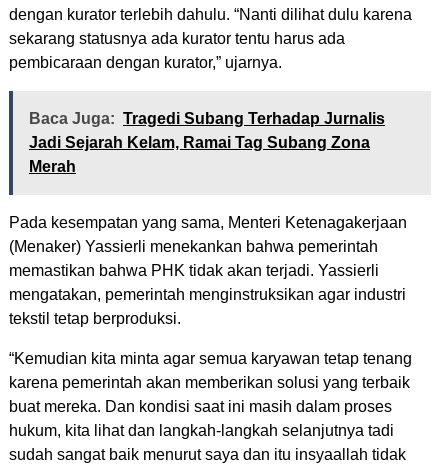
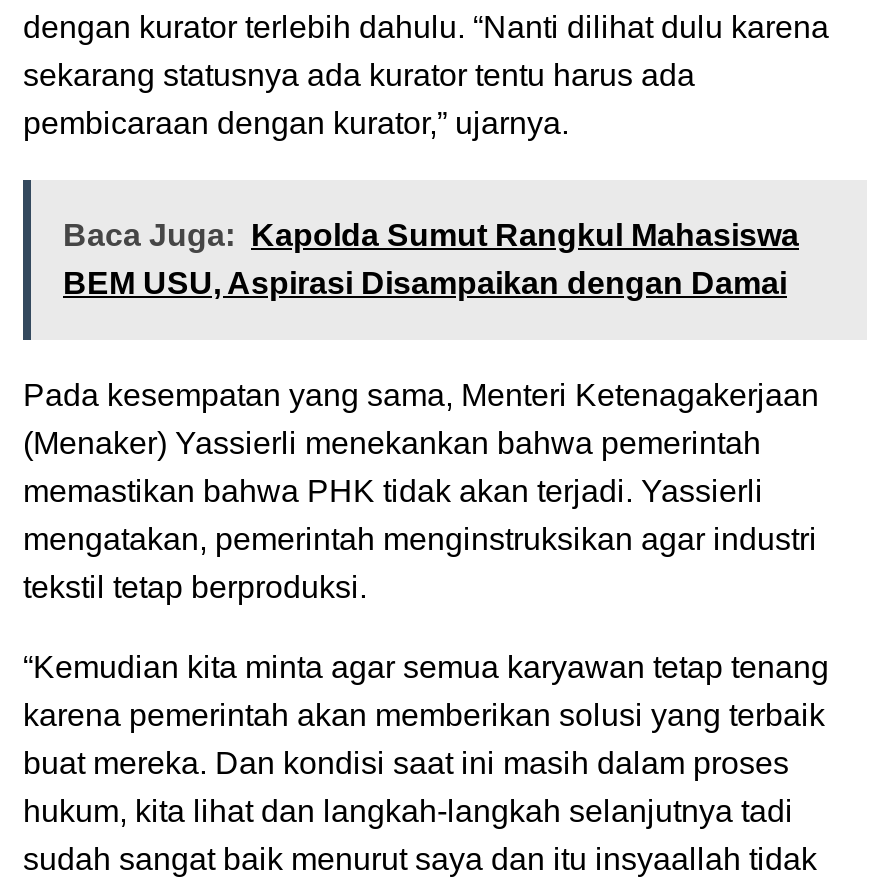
[29,110,385,175] Baca Juga: Tragedi Subang Terhadap Jurnalis | Jadi Sejarah Kelam, Ramai Tag Subang Zona | Merah -> [63,217,799,299] Baca Juga: Kapolda Sumut Rangkul Mahasiswa | BEM USU, Aspirasi Disampaikan dengan Damai

